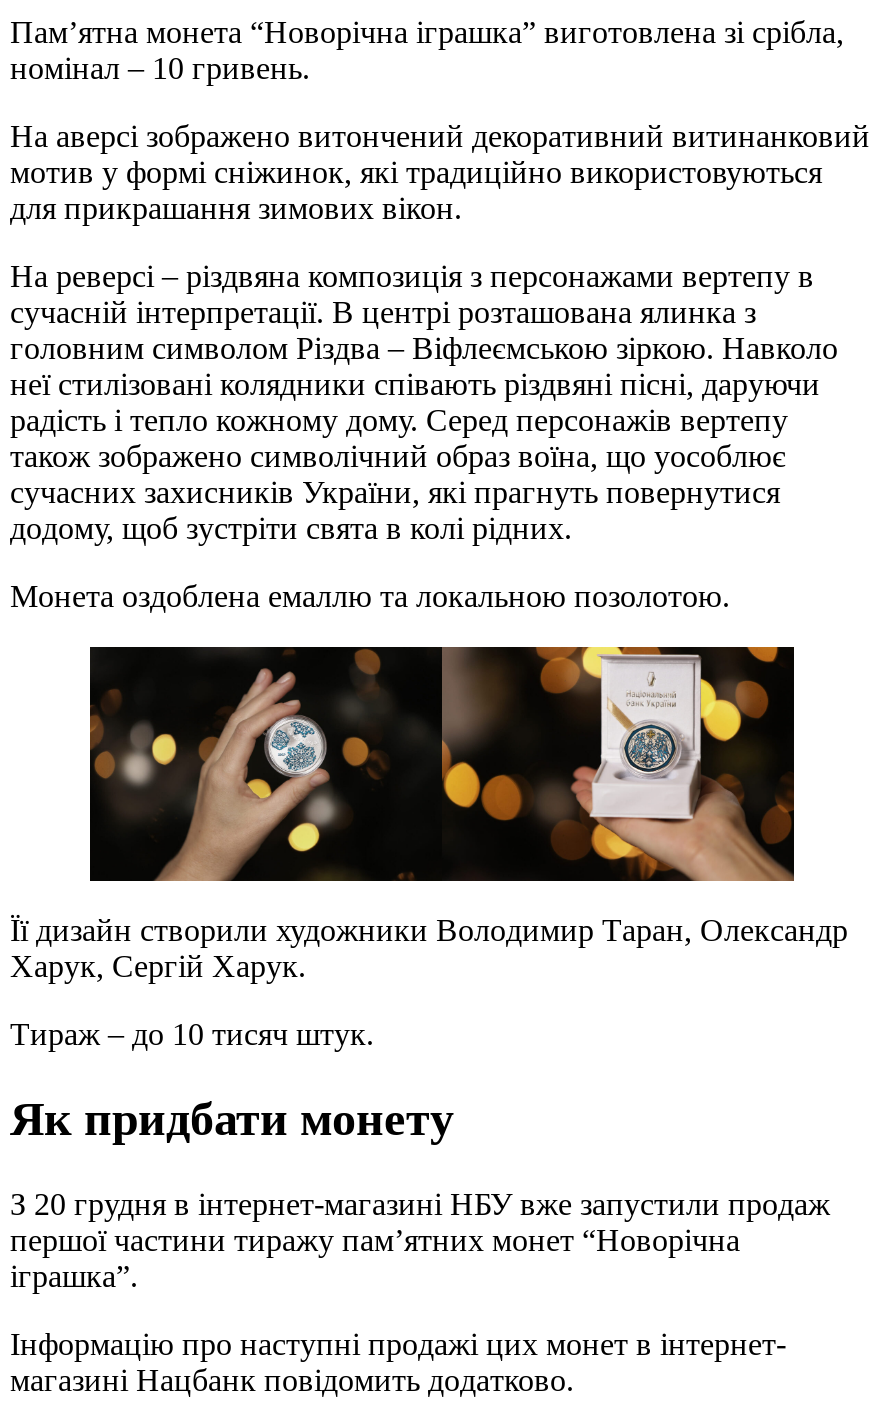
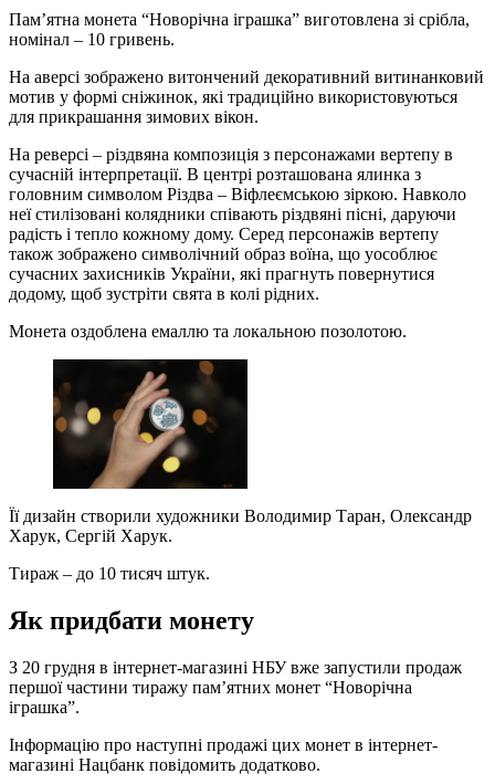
[440,645,796,883] [image] -> none

